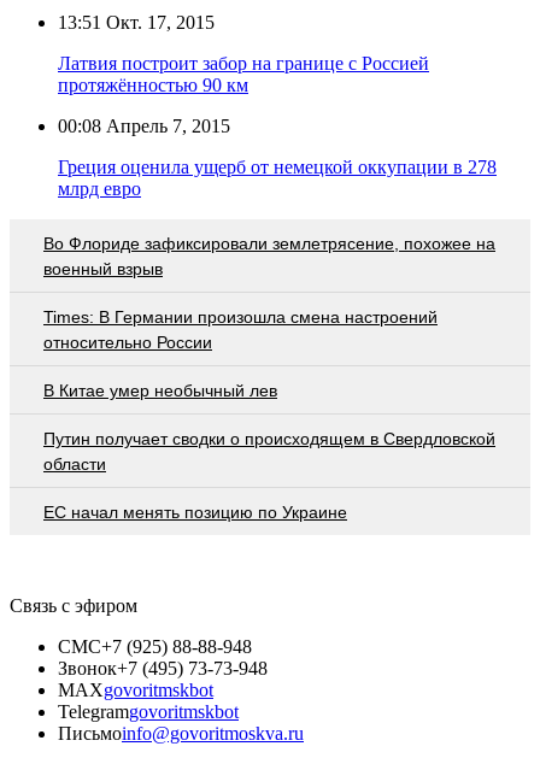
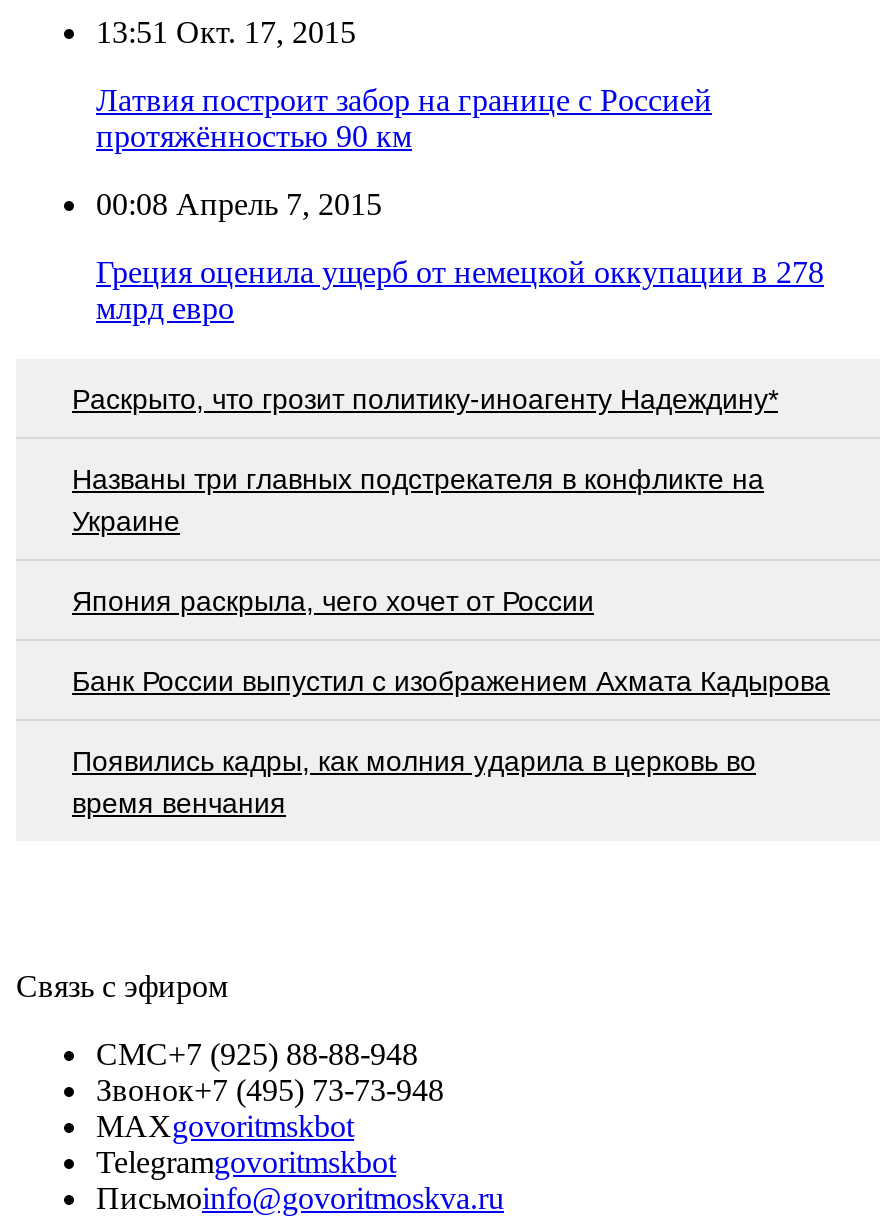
[43,233,495,278] Во Флориде зафиксировали землетрясение, похожее на | военный взрыв -> [72,382,778,414] Раскрыто, что грозит политику-иноагенту Надеждину*
[43,307,438,351] Times: В Германии произошла смена настроений | относительно России -> [72,462,764,536] Названы три главных подстрекателя в конфликте на | Украине
[43,380,277,400] В Китае умер необычный лев -> [72,584,594,616] Япония раскрыла, чего хочет от России
[43,429,495,473] Путин получает сводки о происходящем в Свердловской | области -> [72,664,830,696] Банк России выпустил c изображением Ахмата Кадырова
[43,502,347,521] ЕС начал менять позицию по Украине -> [72,744,756,818] Появились кадры, как молния ударила в церковь во | время венчания

